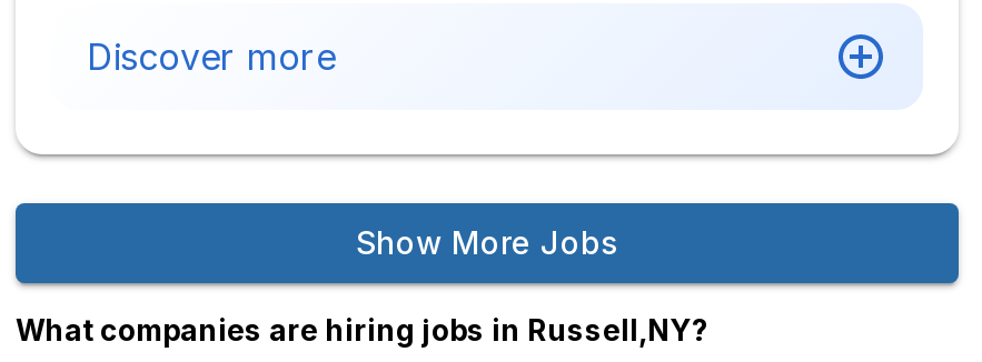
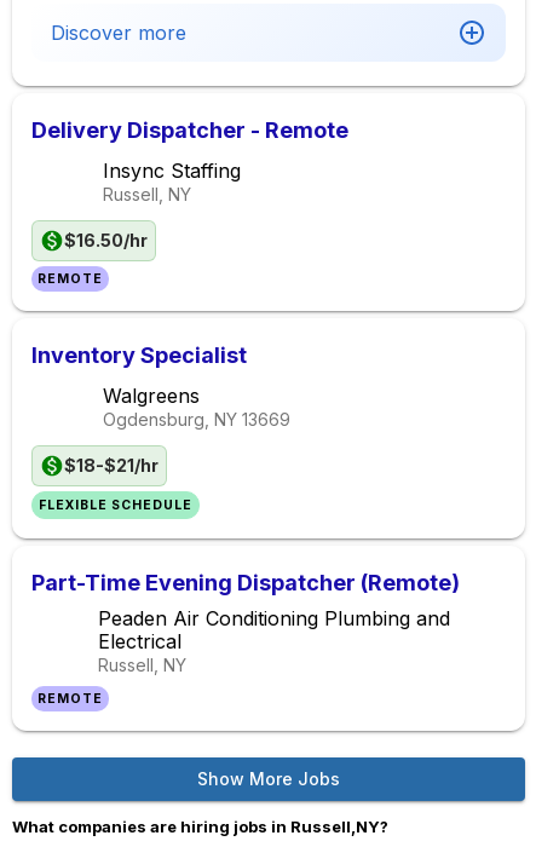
none -> [31,117,461,707] Delivery Dispatcher - Remote | Insync Staffing | Russell, NY | $16.50/hr | REMOTE | Inventory Specialist | Walgreens | Ogdensburg, NY 13669 | $18-$21/hr | FLEXIBLE SCHEDULE | Part-Time Evening Dispatcher (Remote) | Peaden Air Conditioning Plumbing and | Electrical | Russell, NY | REMOTE

